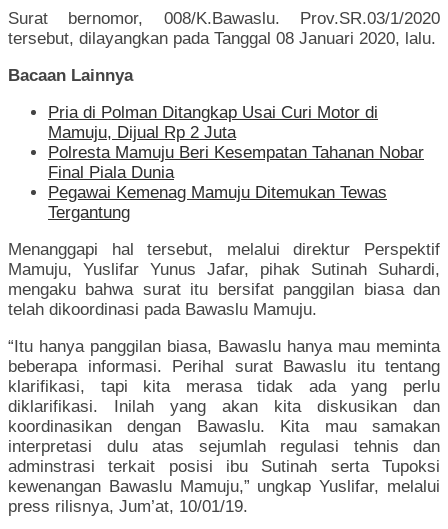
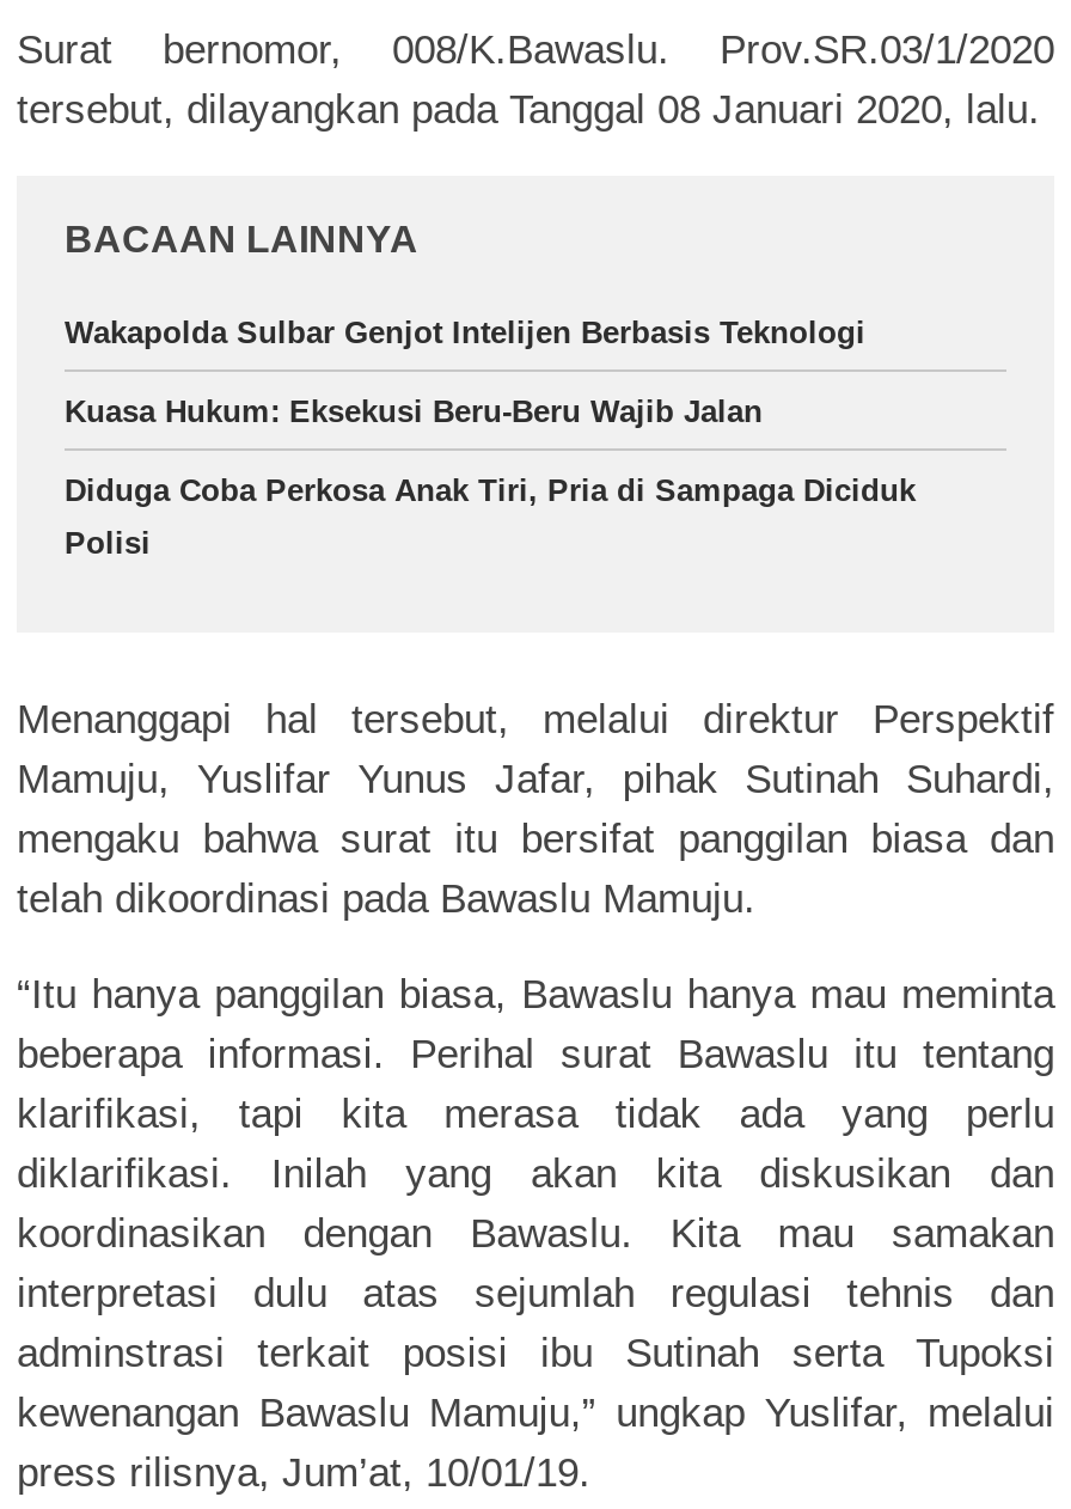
[8,66,424,222] Bacaan Lainnya | Pria di Polman Ditangkap Usai Curi Motor di | Mamuju, Dijual Rp 2 Juta | Polresta Mamuju Beri Kesempatan Tahanan Nobar | Final Piala Dunia | Pegawai Kemenag Mamuju Ditemukan Tewas | Tergantung -> [65,219,916,561] BACAAN LAINNYA | Wakapolda Sulbar Genjot Intelijen Berbasis Teknologi | Kuasa Hukum: Eksekusi Beru-Beru Wajib Jalan | Diduga Coba Perkosa Anak Tiri, Pria di Sampaga Diciduk | Polisi

